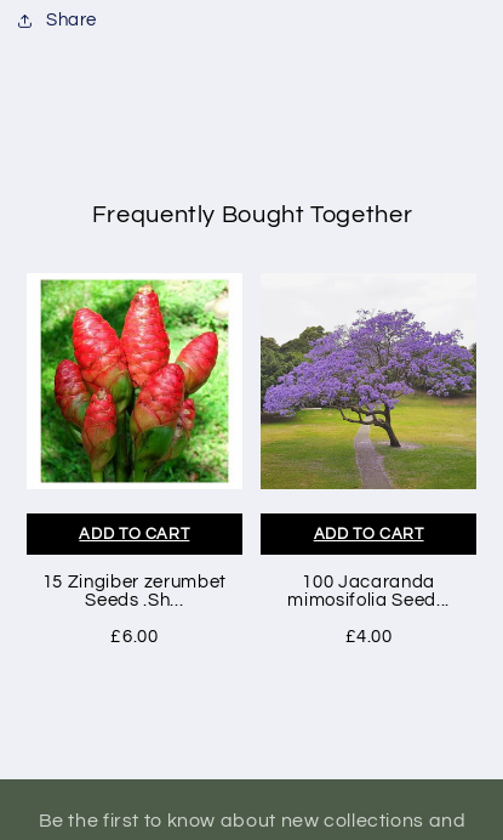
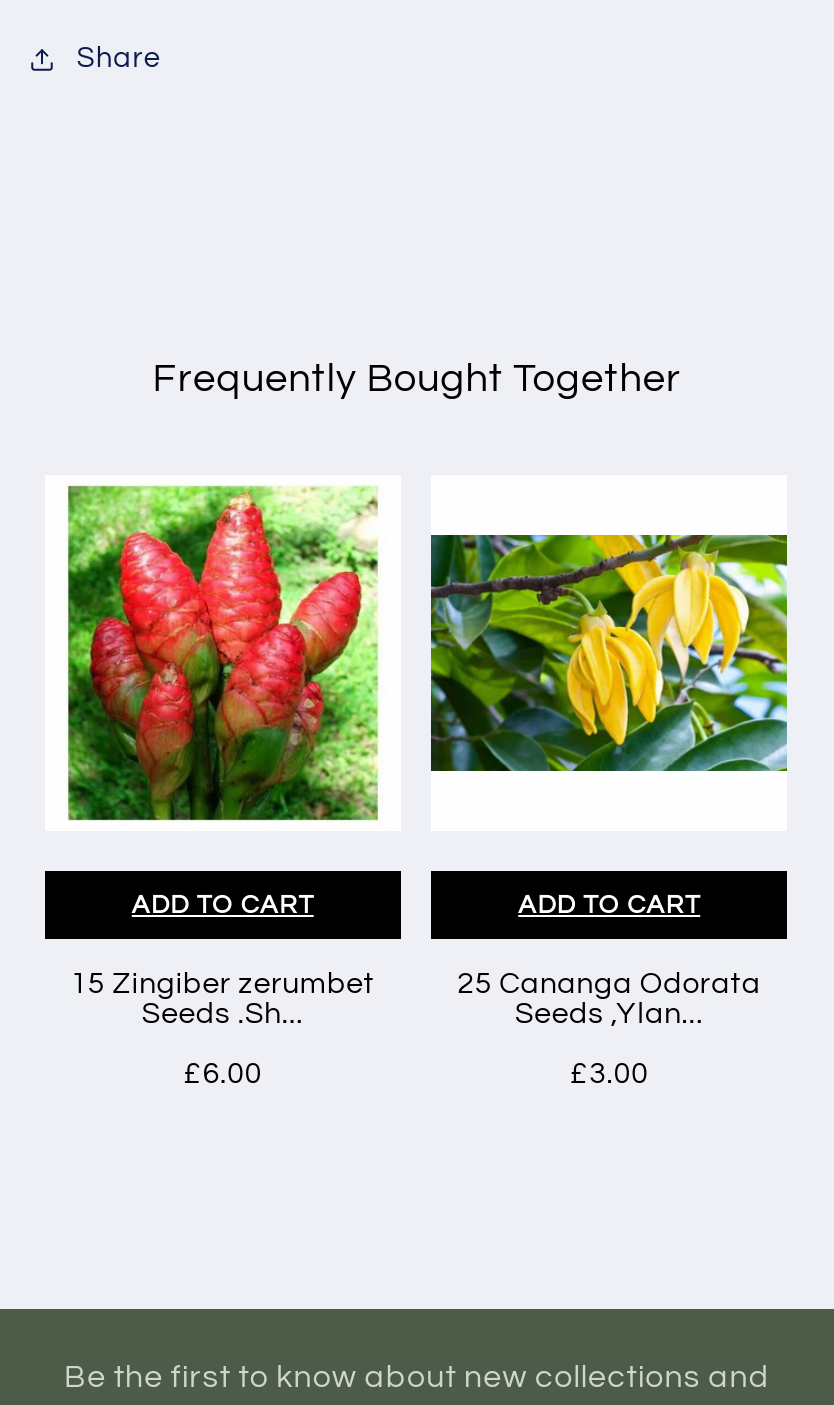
[259,308,478,490] [image] -> [429,533,789,831] [image]
[288,573,450,609] 100 Jacaranda | mimosifolia Seed... -> [457,969,761,1029] 25 Cananga Odorata | Seeds ,Ylan...
[345,628,392,646] £4.00 -> [570,1059,648,1089] £3.00

